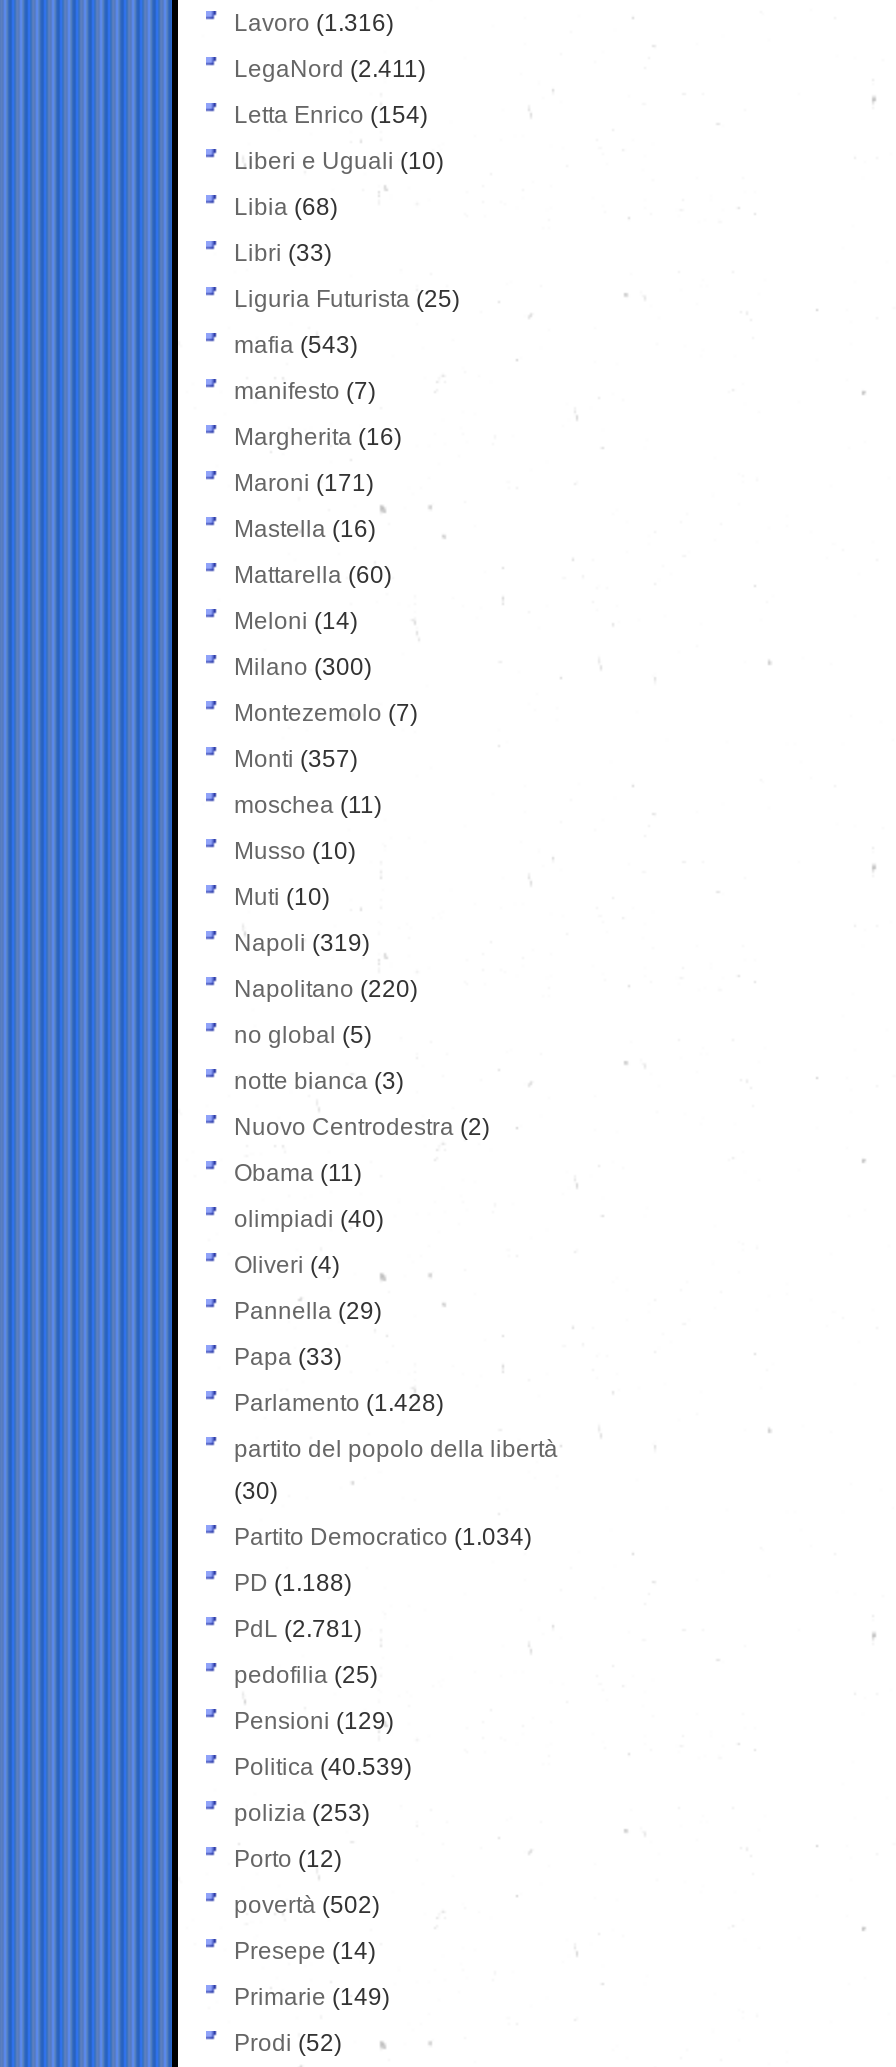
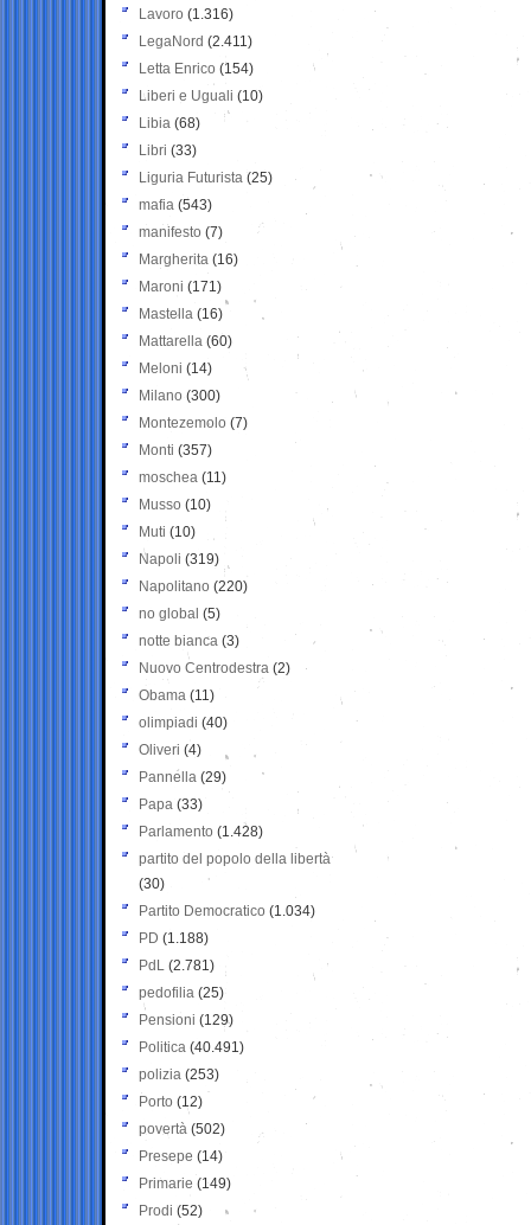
[234,1753,412,1781] Politica (40.539) -> [139,1039,244,1055] Politica (40.491)

